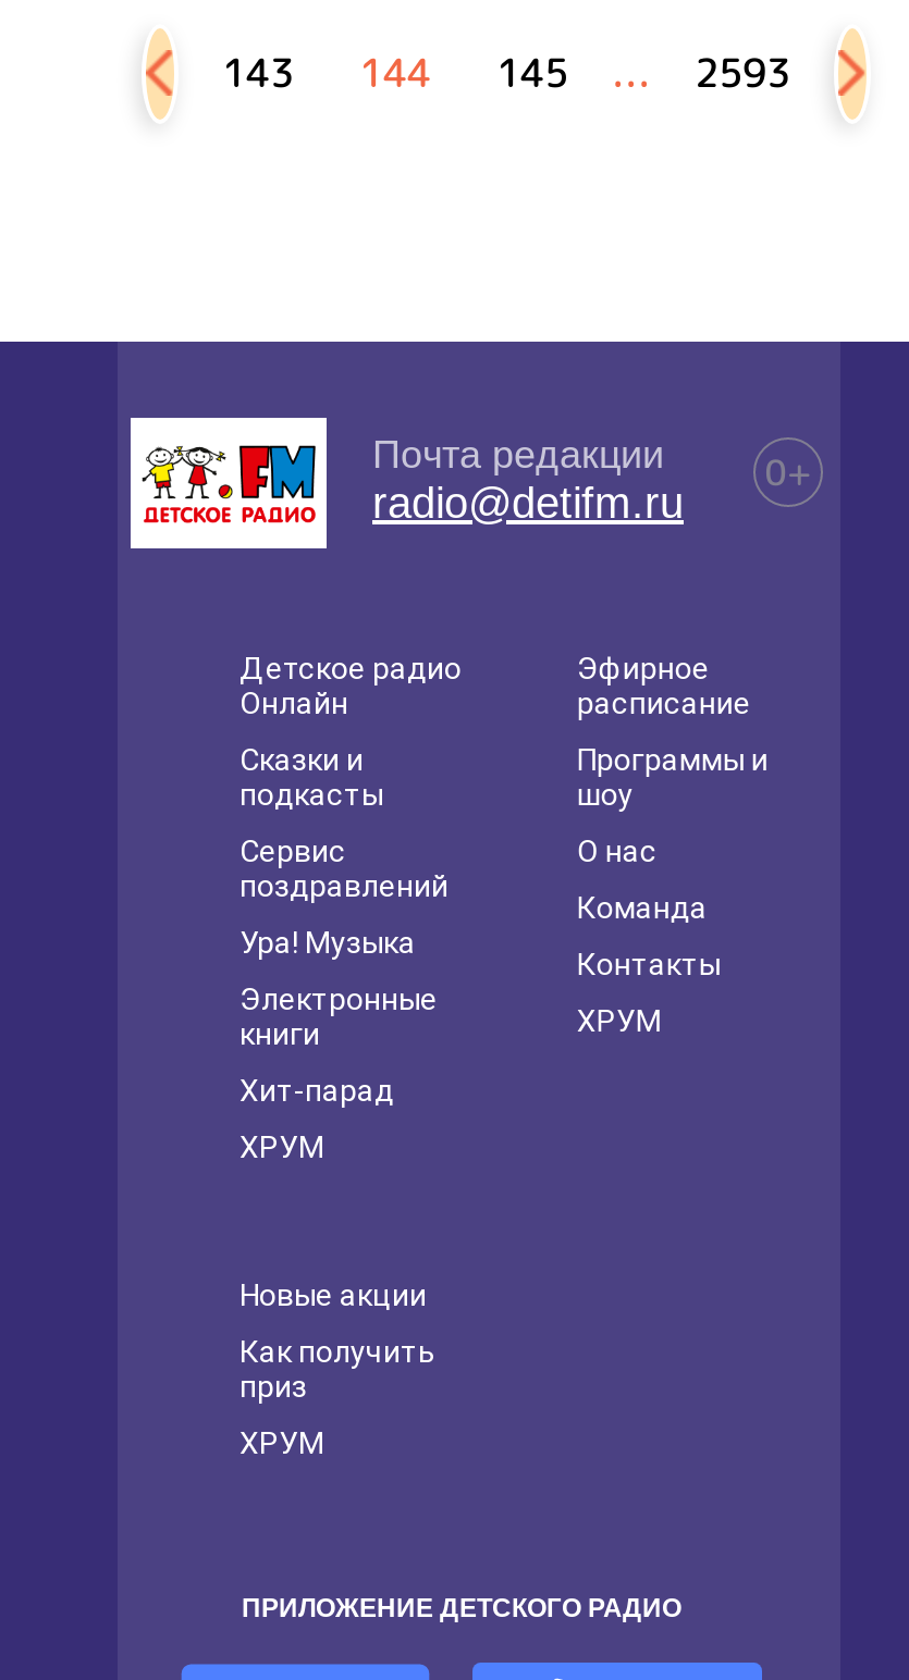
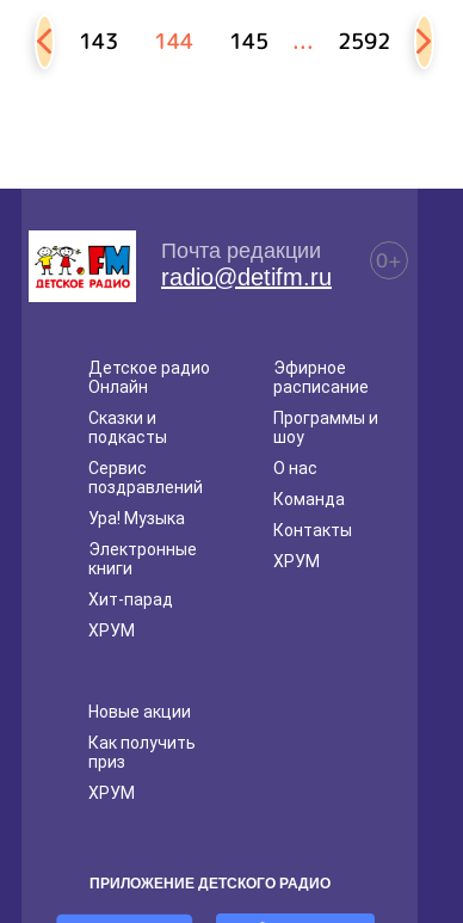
[695,47,790,101] 2593 -> [338,27,390,57] 2592

